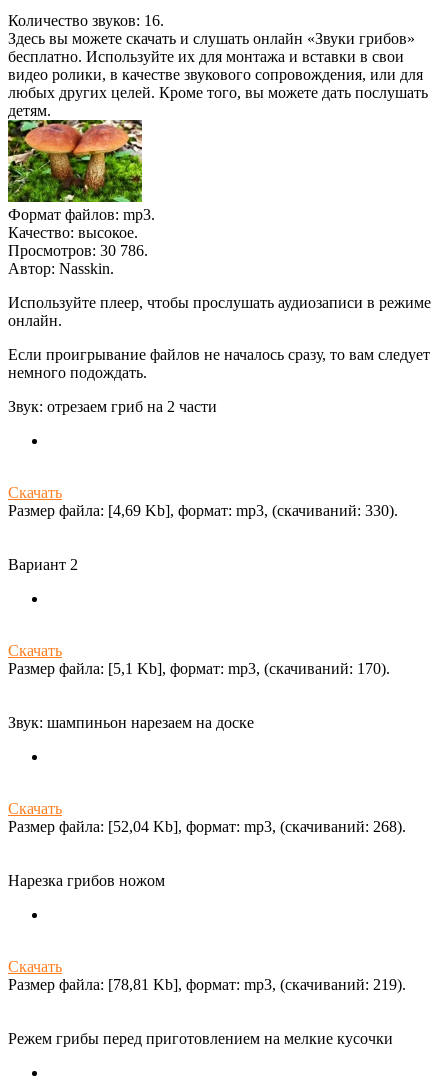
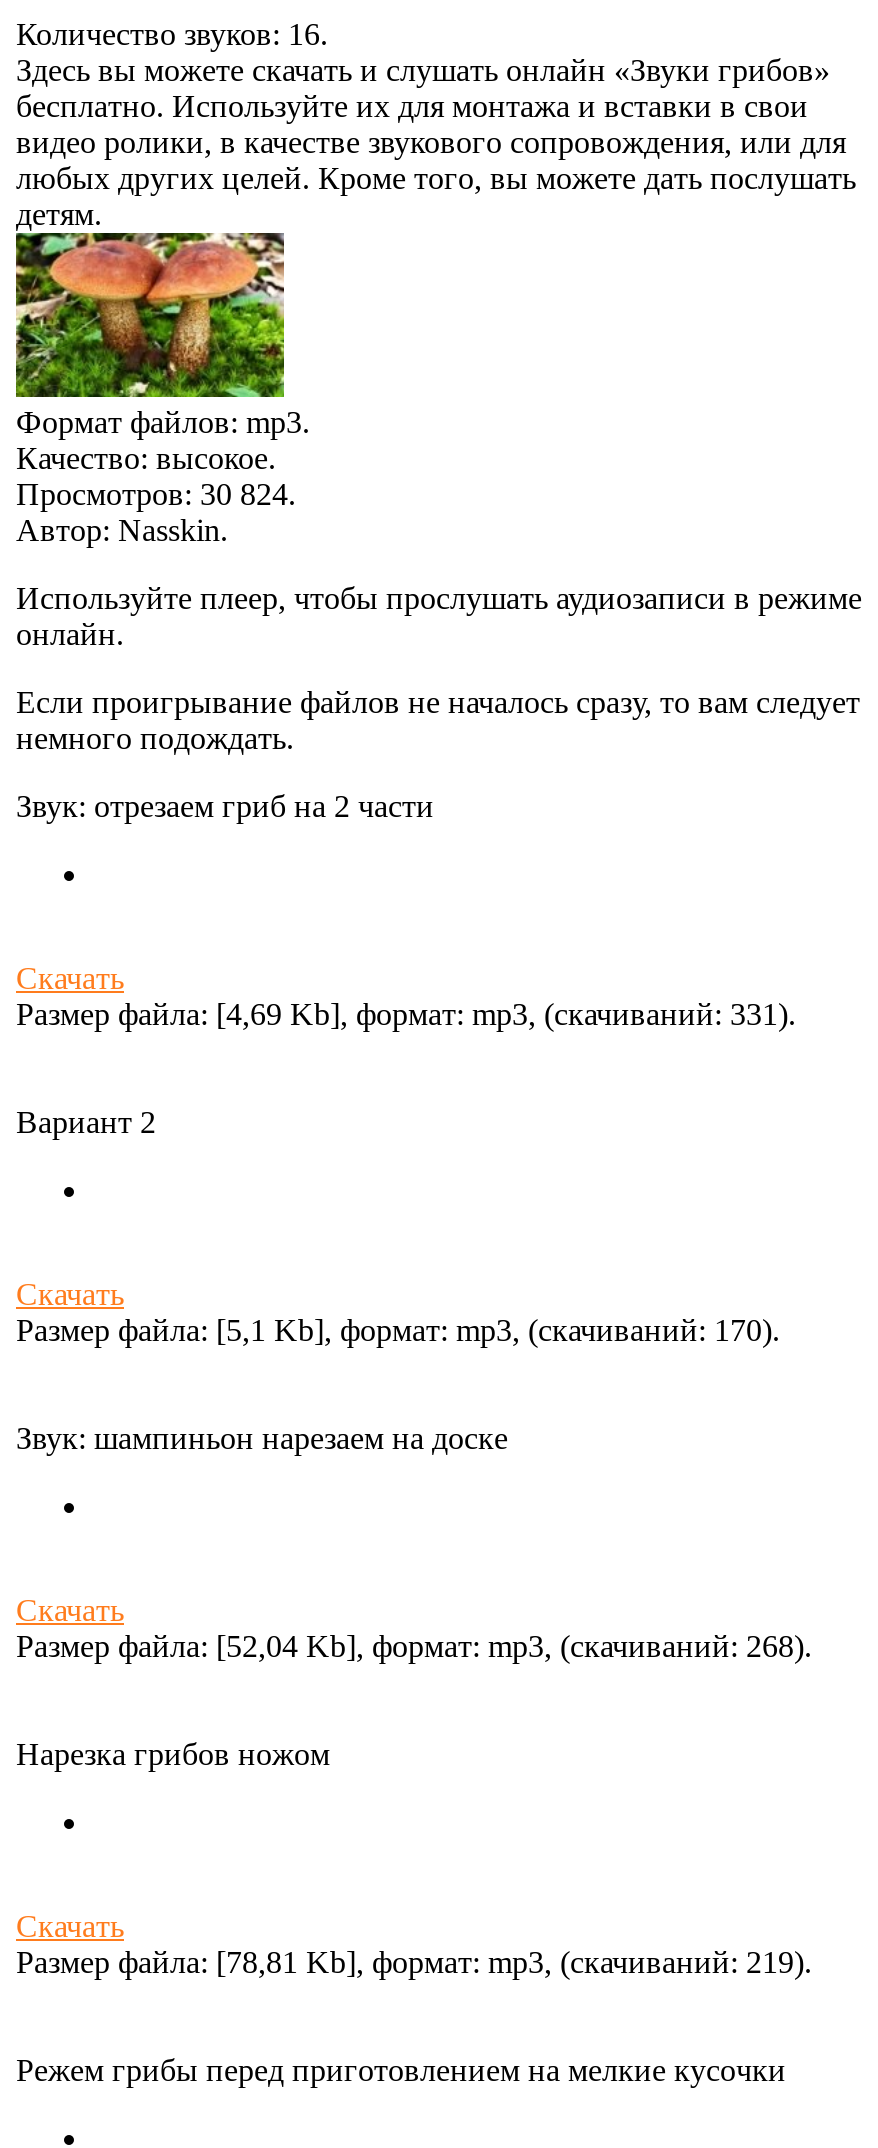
[8,242,148,259] Просмотров: 30 786. -> [16,477,296,511] Просмотров: 30 824.
[8,502,398,519] Размер файла: [4,69 Kb], формат: mp3, (cкачиваний: 330). -> [16,997,796,1031] Размер файла: [4,69 Kb], формат: mp3, (cкачиваний: 331).

